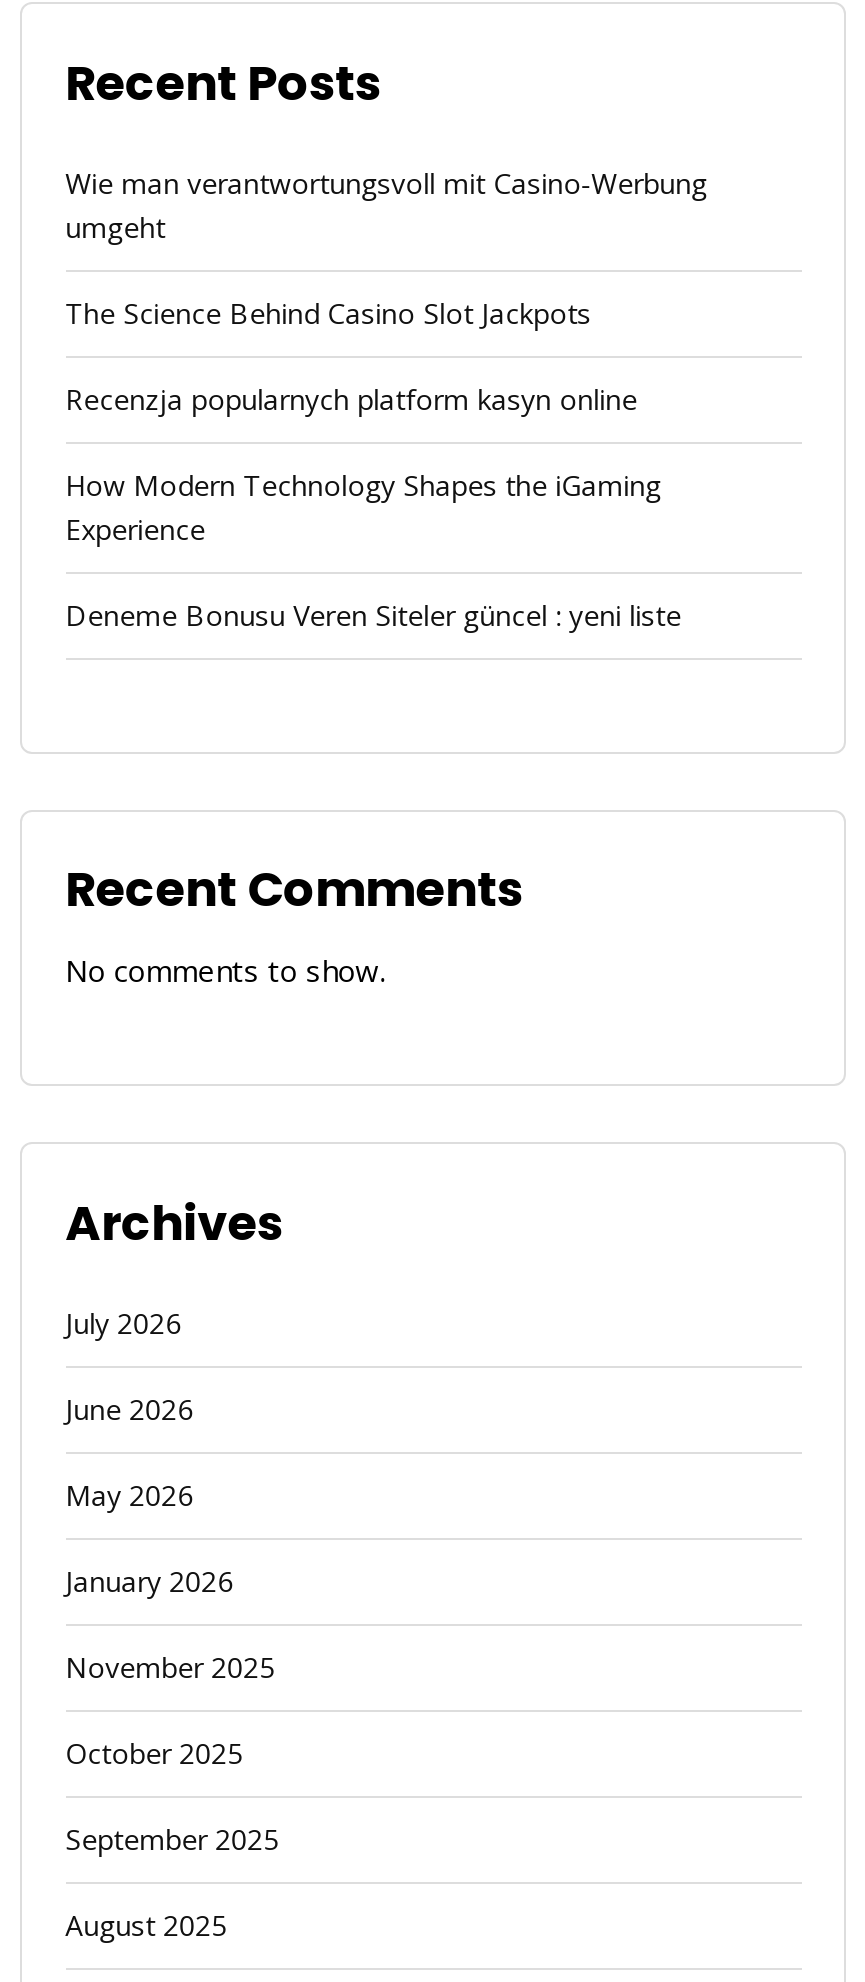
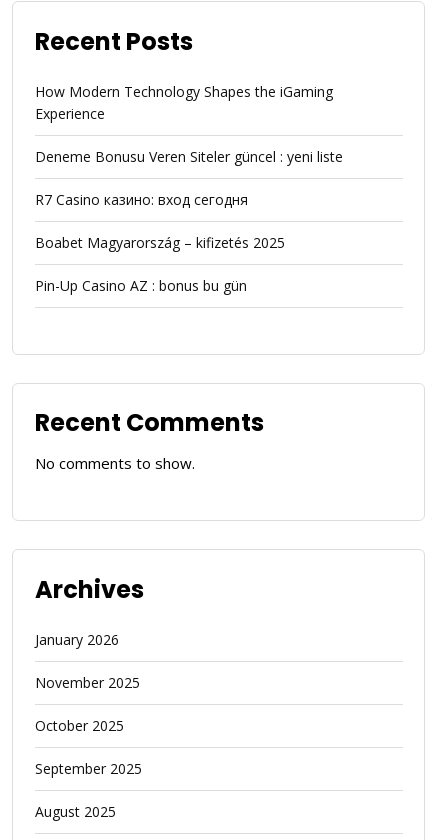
[65,164,707,418] Wie man verantwortungsvoll mit Casino-Werbung | umgeht | The Science Behind Casino Slot Jackpots | Recenzja popularnych platform kasyn online -> none
none -> [35,190,285,295] R7 Casino казино: вход сегодня | Boabet Magyarország – kifizetés 2025 | Pin-Up Casino AZ : bonus bu gün
[65,1303,193,1513] July 2026 | June 2026 | May 2026 -> none

